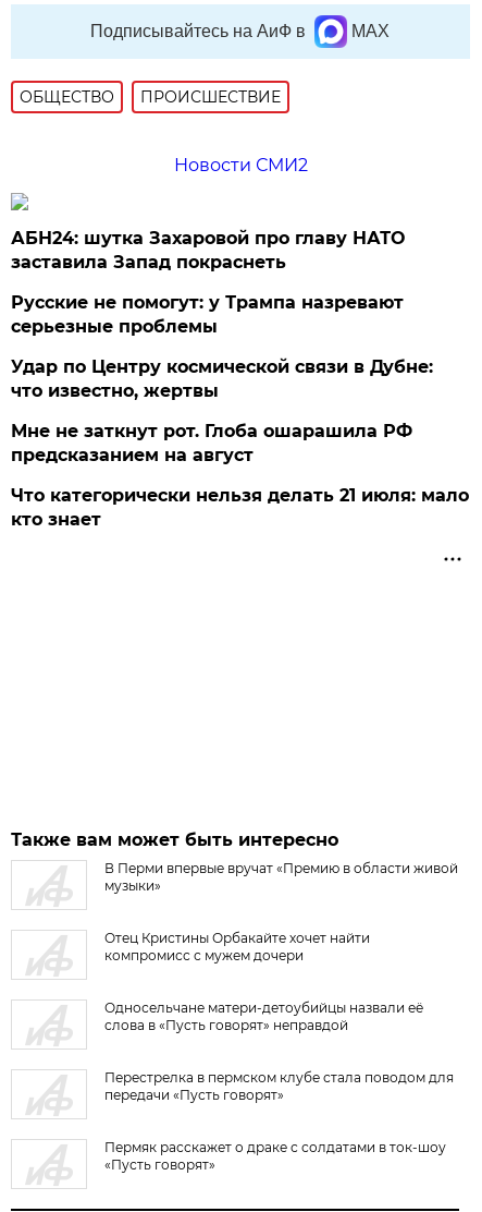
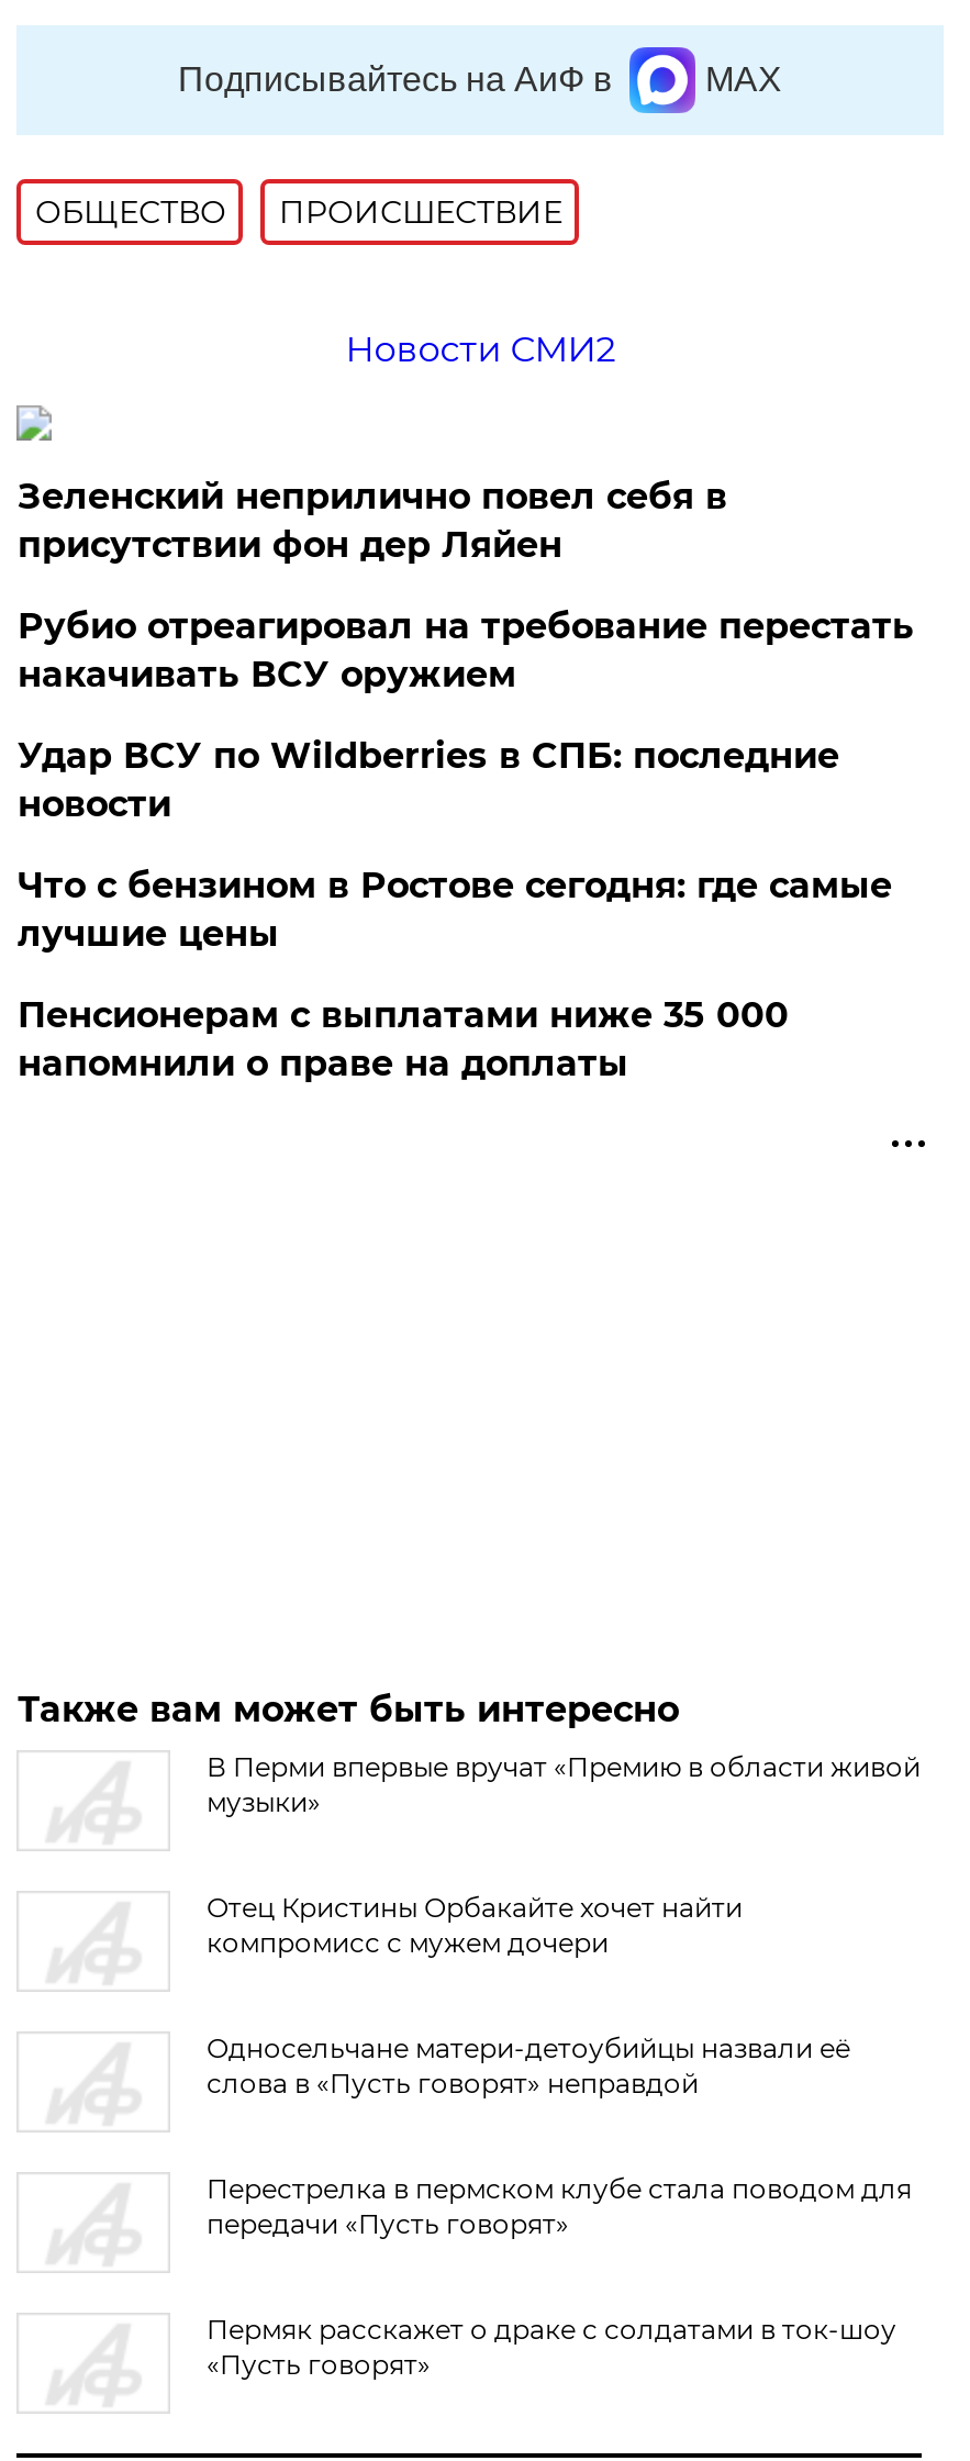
[11,228,405,272] АБН24: шутка Захаровой про главу НАТО | заставила Запад покраснеть -> [17,476,727,566] Зеленский неприлично повел cебя в | присутствии фон дер Ляйен
[11,292,404,337] Русские не помогут: у Трампа назревают | серьезные проблемы -> [17,605,914,695] Рубио отреагировал на требование перестать | накачивать ВСУ оружием
[11,356,433,401] Удар по Центру космической связи в Дубне: | что известно, жертвы -> [17,735,839,825] Удар ВСУ по Wildberries в СПБ: последние | новости
[11,421,413,465] Мне не заткнут рот. Глоба ошарашила РФ | предсказанием на август -> [17,865,892,955] Что с бензином в Ростове сегодня: где самые | лучшие цены
[11,485,469,530] Что категорически нельзя делать 21 июля: мало | кто знает -> [17,994,789,1084] Пенсионерам с выплатами ниже 35 000 | напомнили о праве на доплаты

